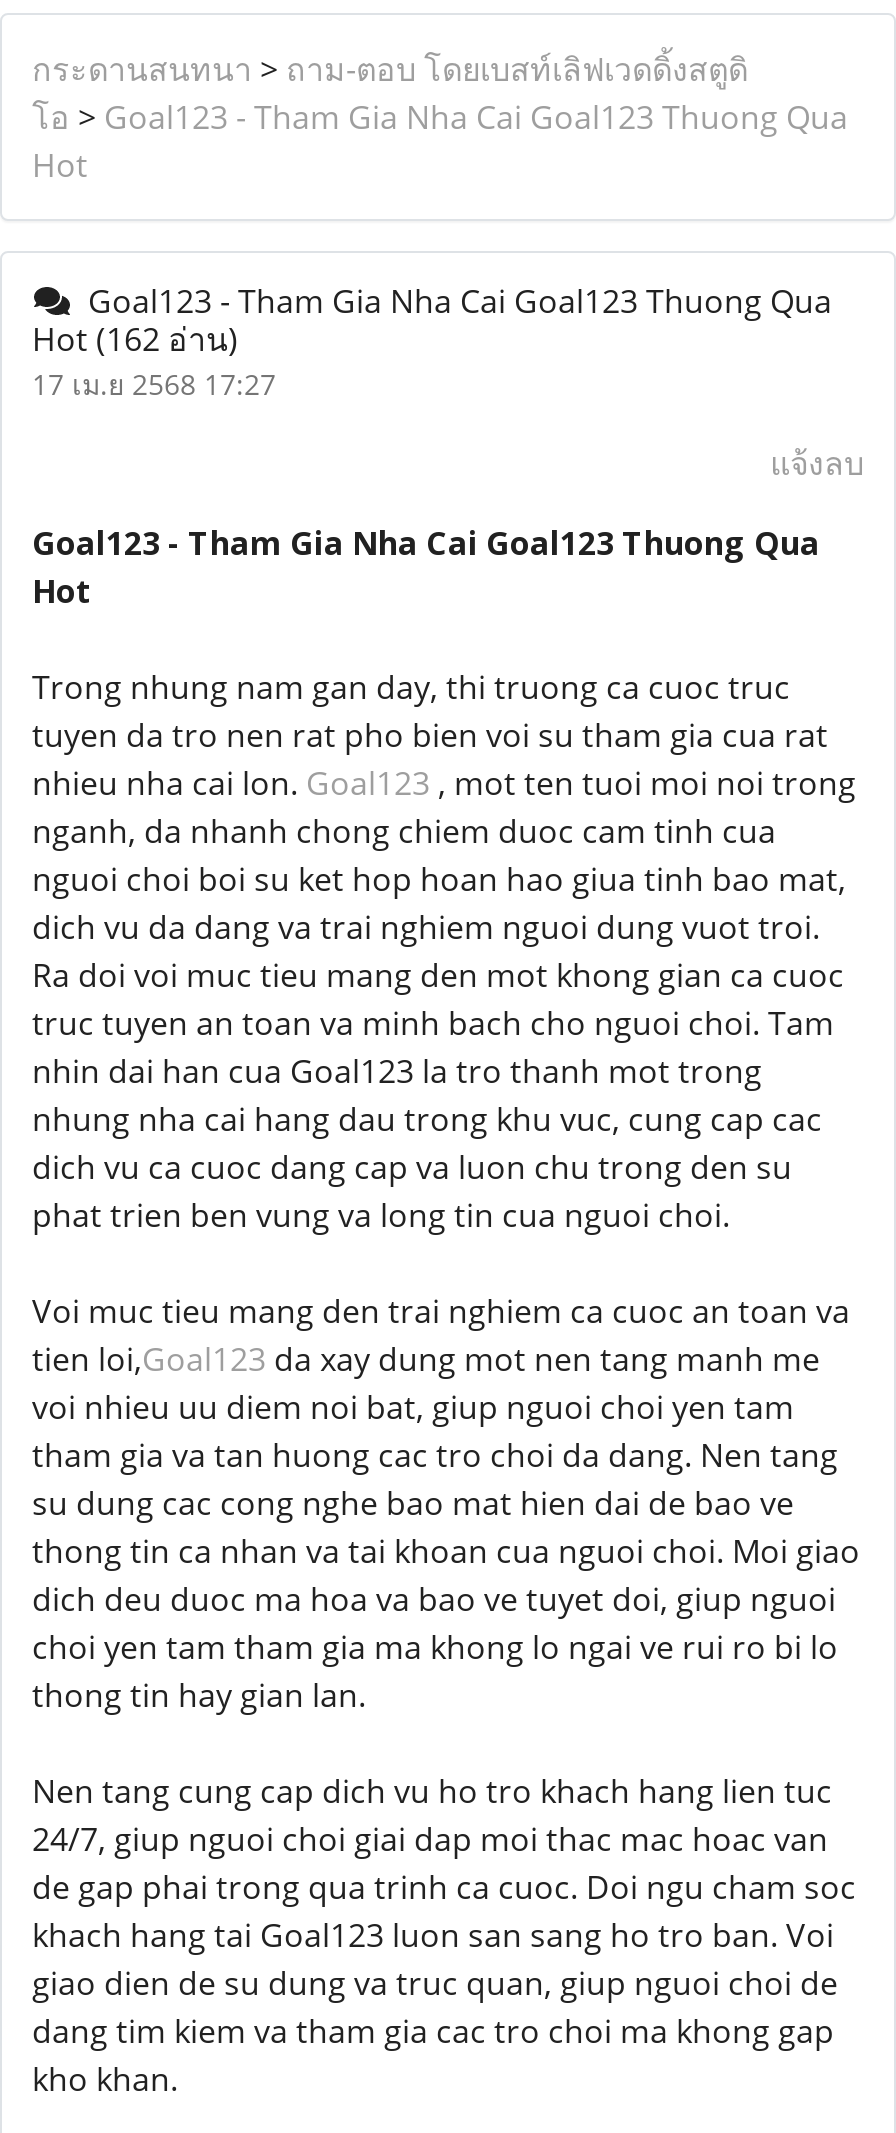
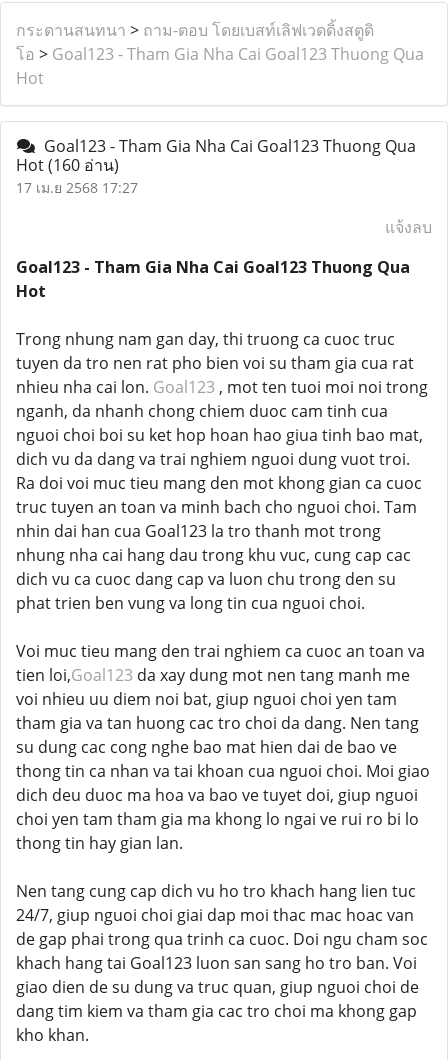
[32,317,238,361] Hot (162 อ่าน) -> [16,154,119,176] Hot (160 อ่าน)

